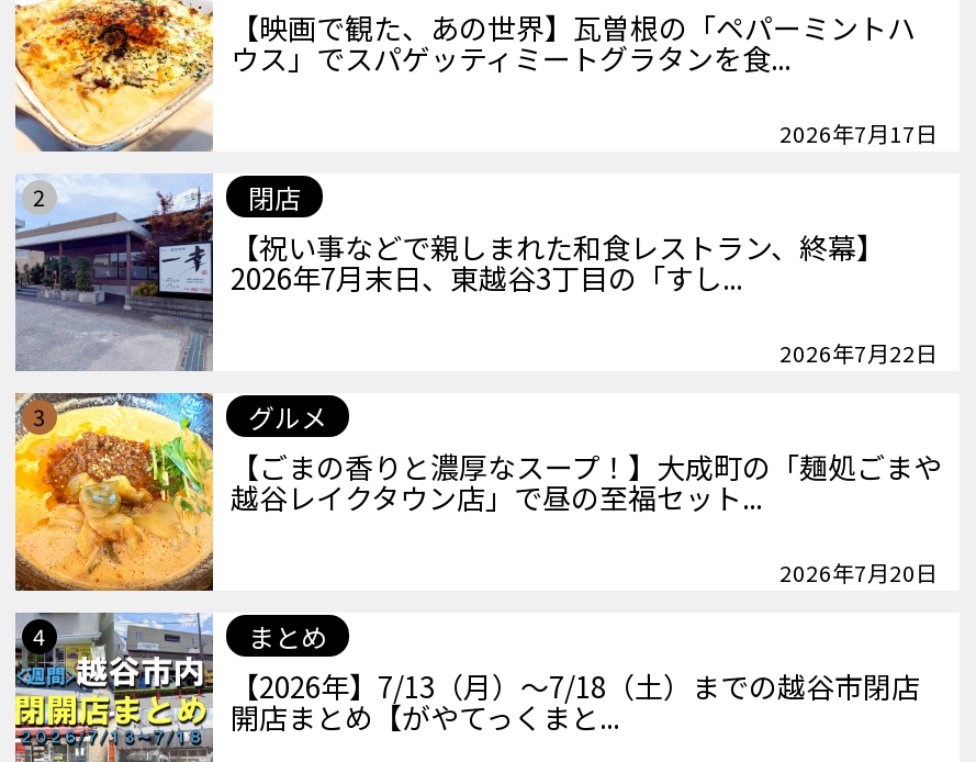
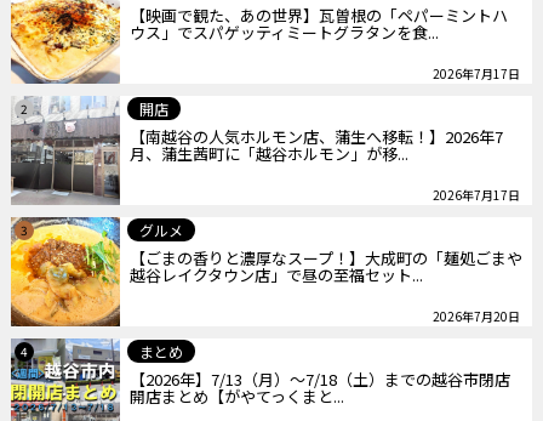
[15,173,885,365] [image] | 閉店 | 【祝い事などで親しまれた和食レストラン、終幕】 | 2026年7月末日、東越谷3丁目の「すし... -> [11,96,503,203] [image] | 開店 | 【南越谷の人気ホルモン店、蒲生へ移転！】2026年7 | 月、蒲生茜町に「越谷ホルモン」が移...
[779,337,938,370] 2026年7月22日 -> [433,186,520,204] 2026年7月17日

